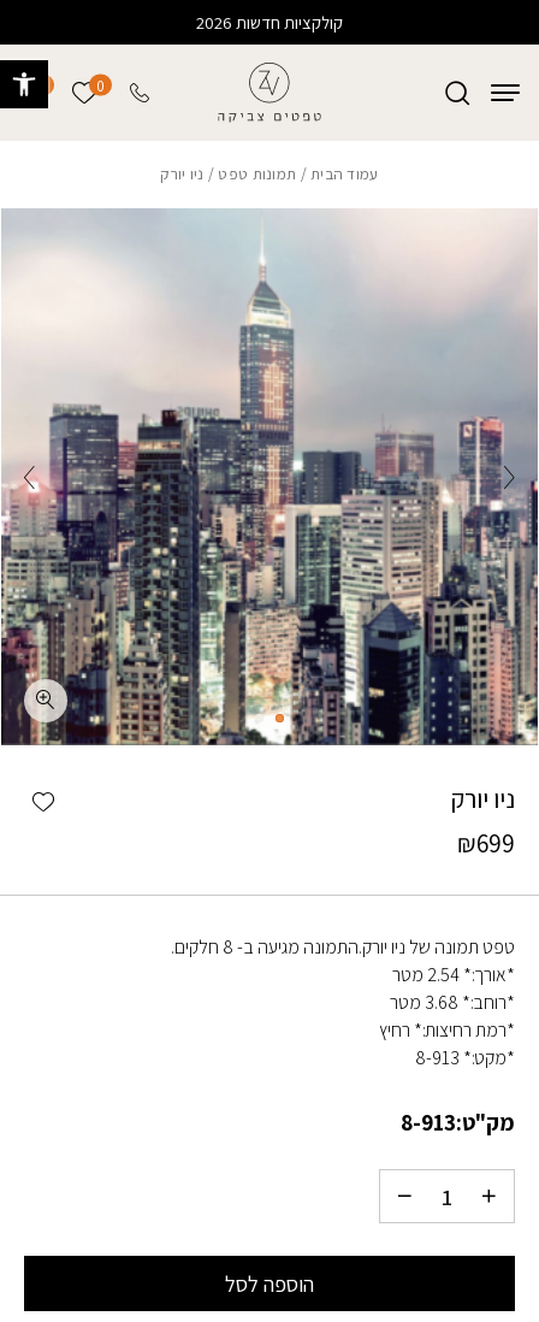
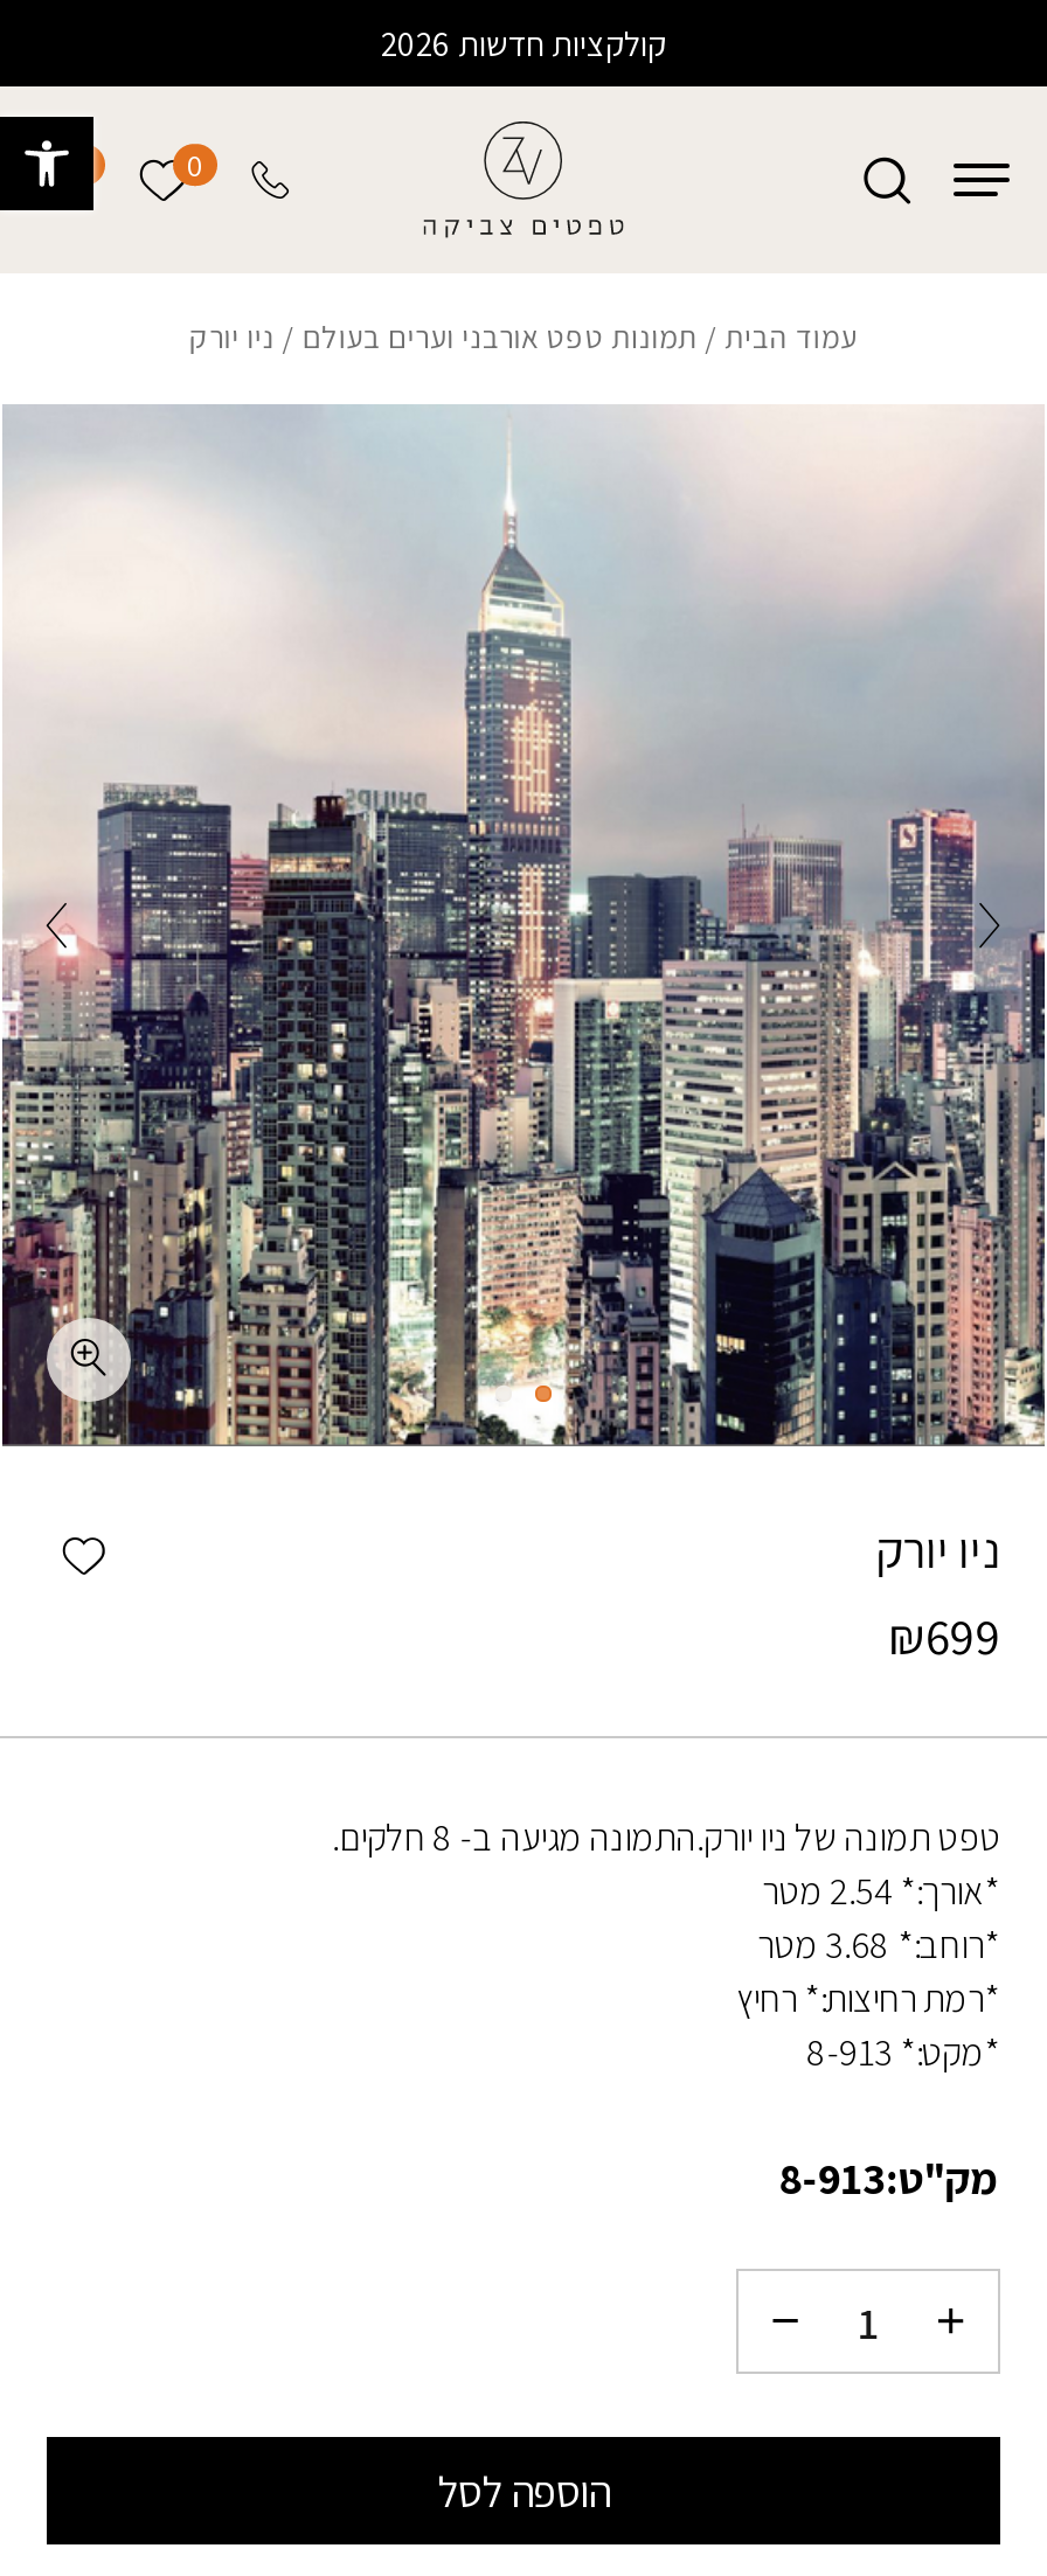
[160,162,379,184] עמוד הבית / תמונות טפט / ניו יורק -> [190,315,857,357] עמוד הבית / תמונות טפט אורבני וערים בעולם / ניו יורק

